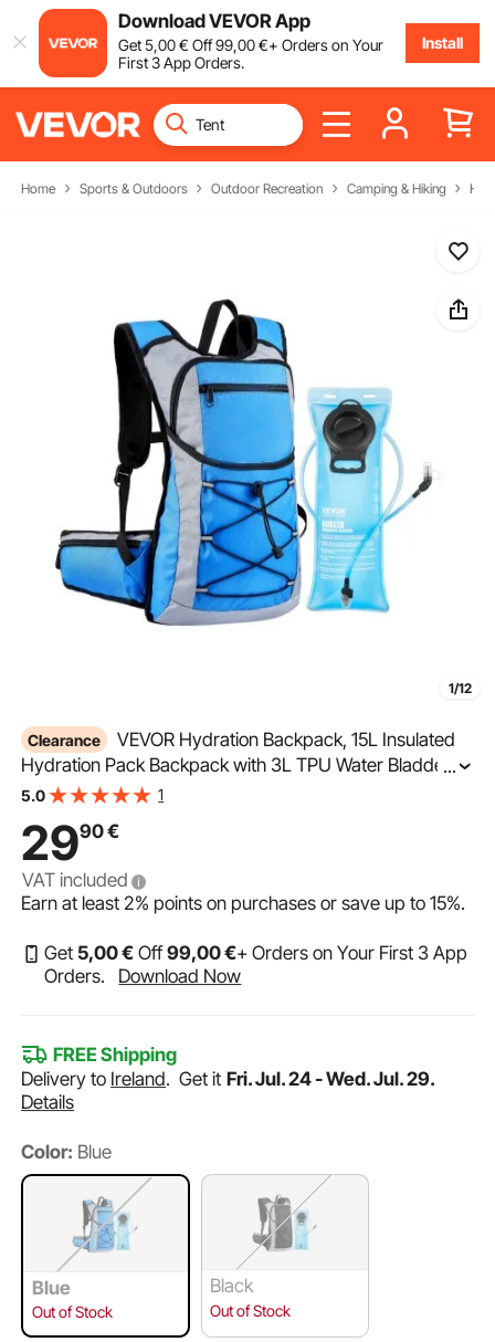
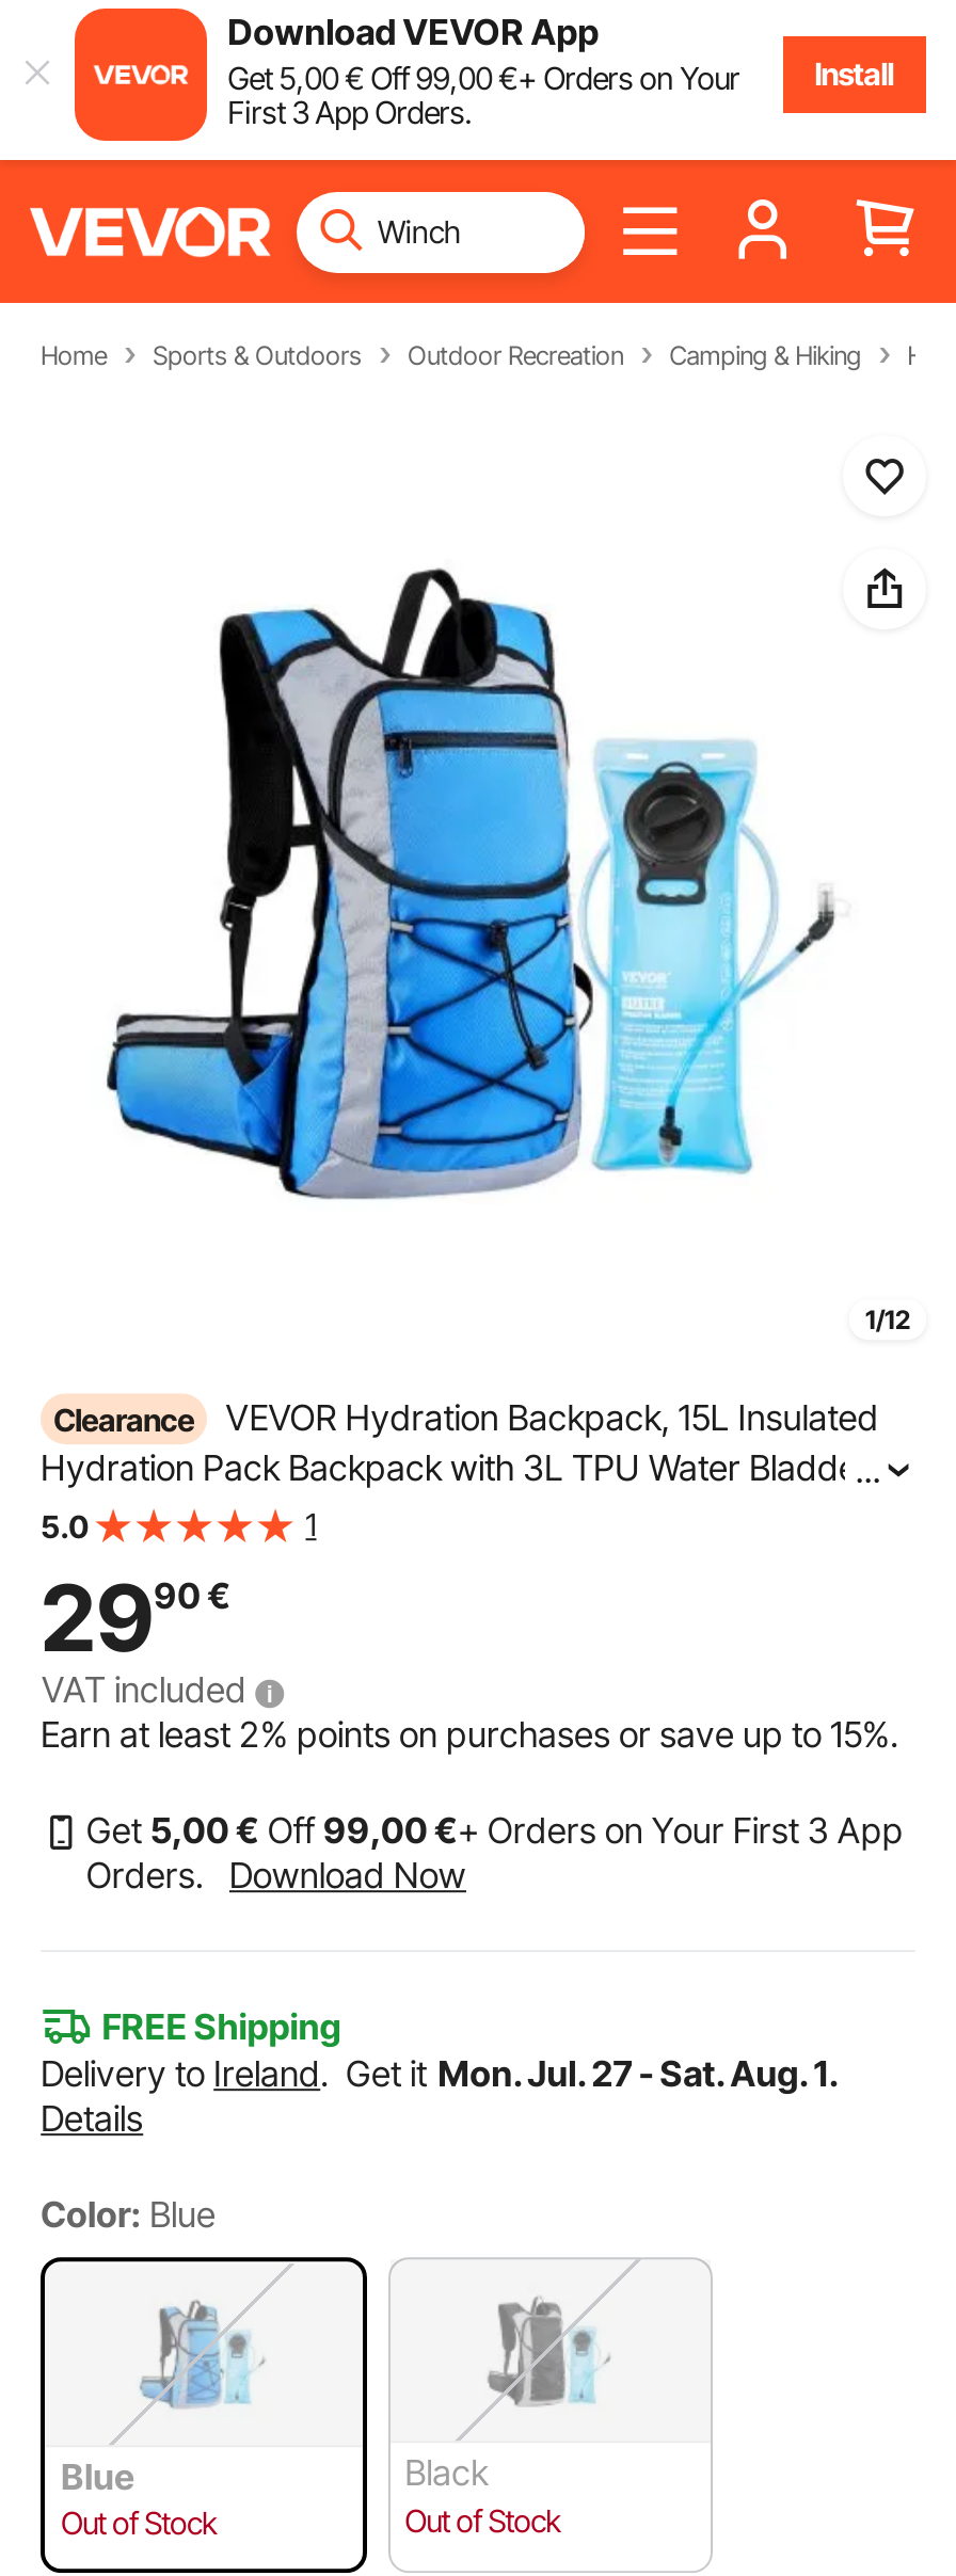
[21,1068,435,1090] Delivery to Ireland. Get it Fri. Jul. 24 - Wed. Jul. 29. -> [41,2052,837,2095] Delivery to Ireland. Get it Mon. Jul. 27 - Sat. Aug. 1.

